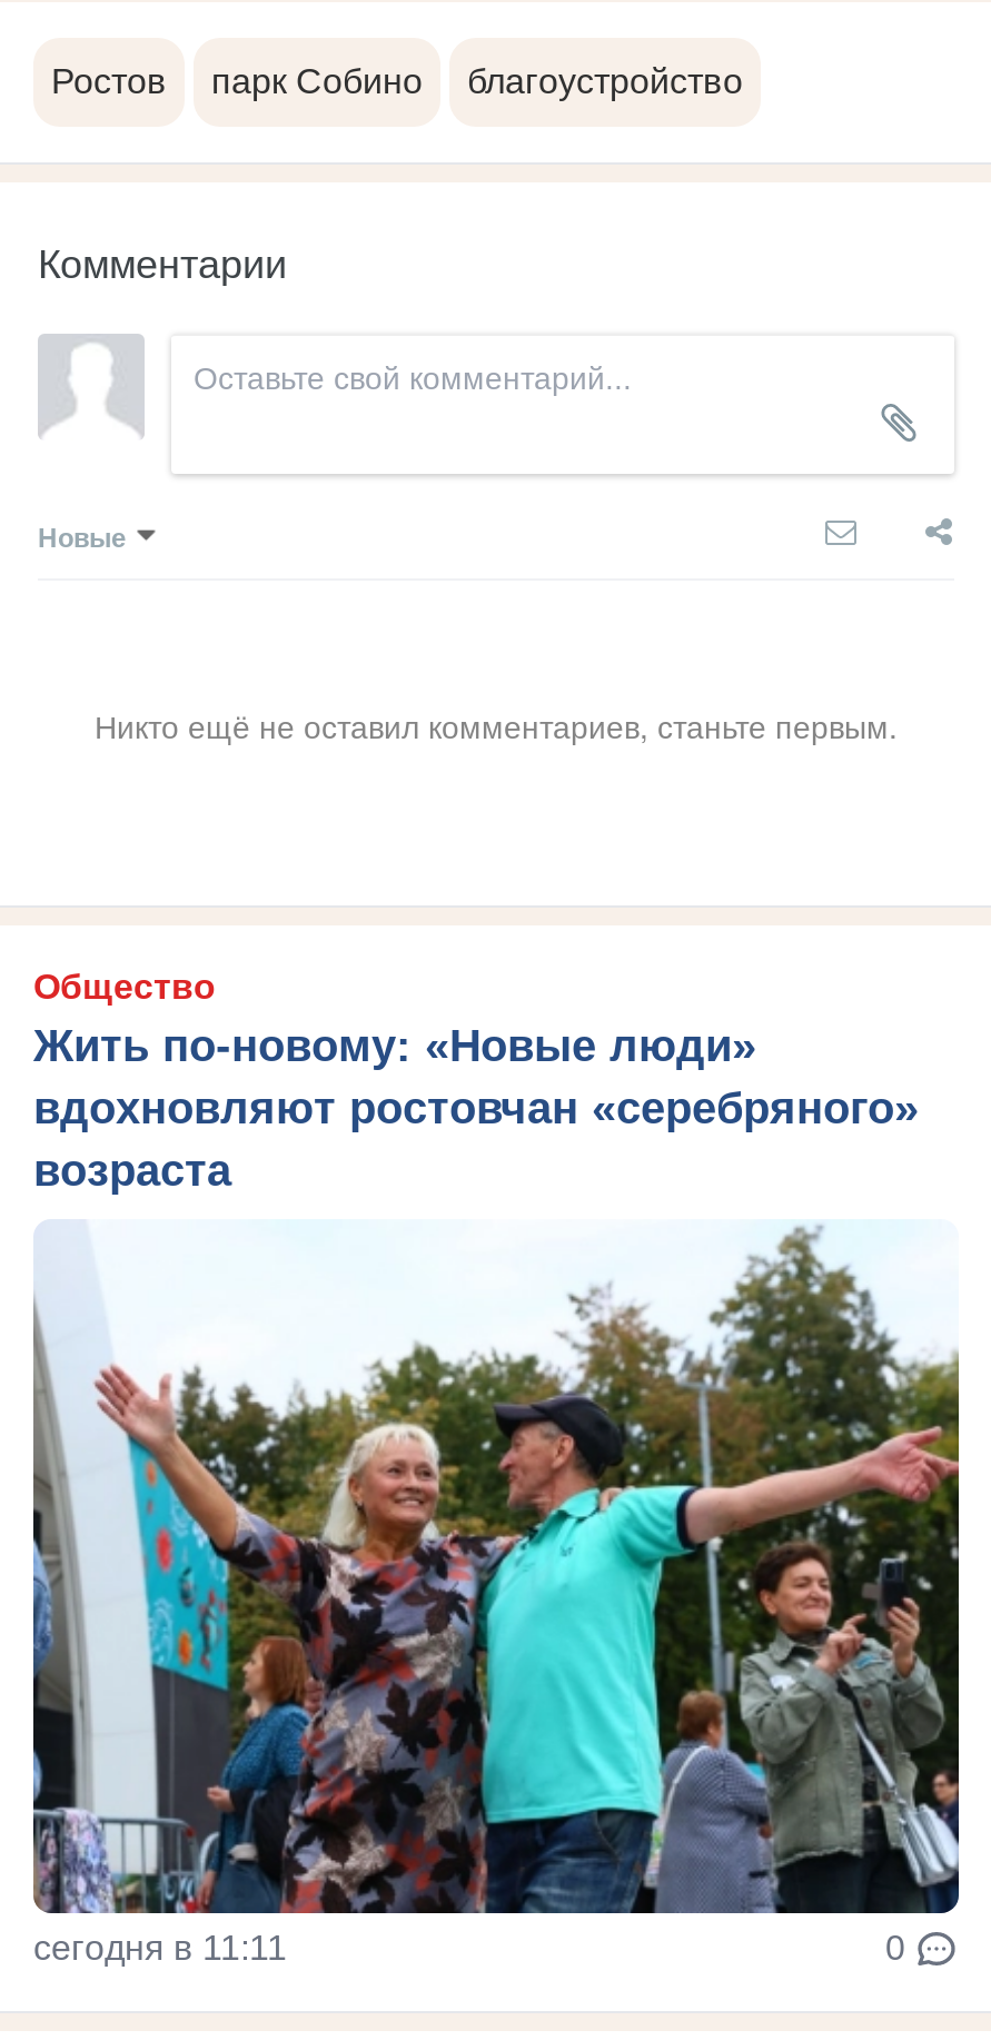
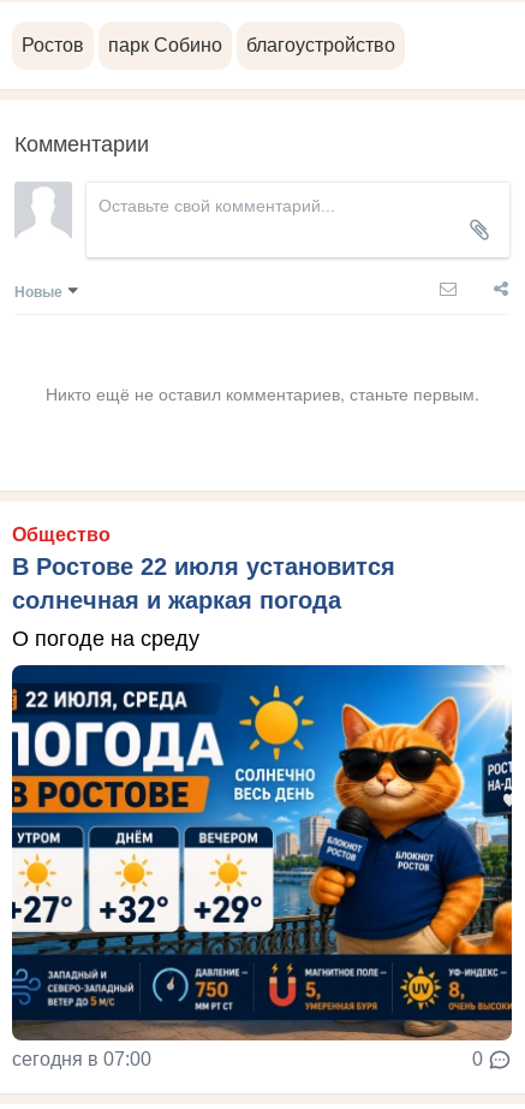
[33,1020,919,1194] Жить по-новому: «Новые люди» | вдохновляют ростовчан «серебряного» | возраста -> [12,553,395,650] В Ростове 22 июля установится | солнечная и жаркая погода | О погоде на среду
[31,1226,961,1966] [image] | сегодня в 11:11 -> [11,664,513,1069] [image] | сегодня в 07:00

